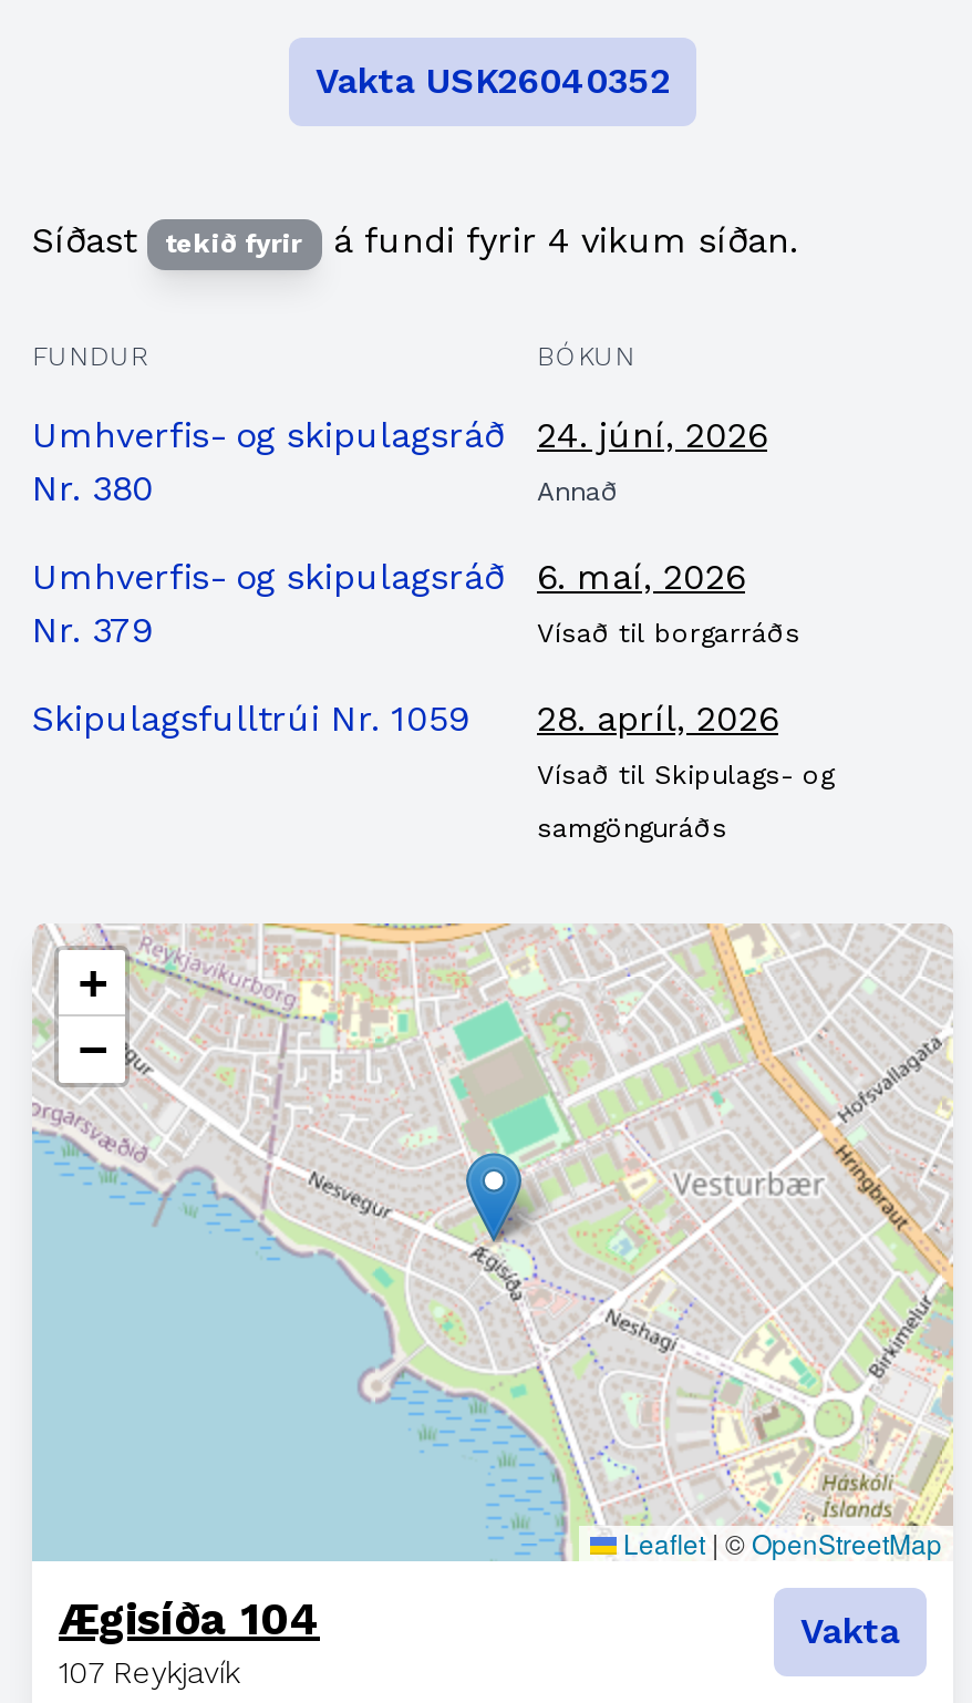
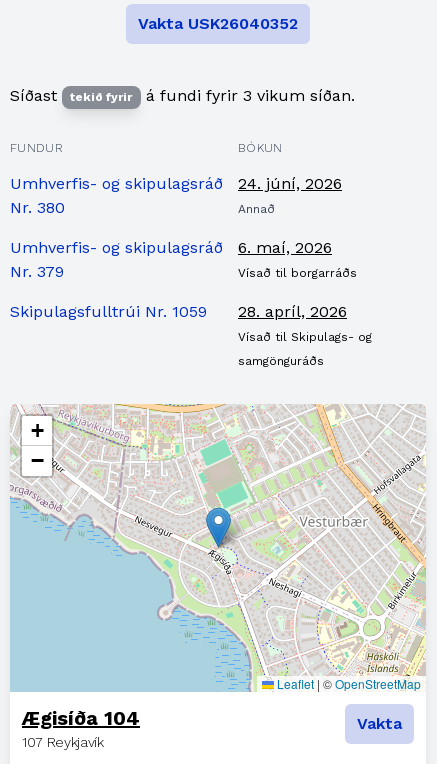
[32,219,798,261] Síðast tekið fyrir á fundi fyrir 4 vikum síðan. -> [10,86,355,105] Síðast tekið fyrir á fundi fyrir 3 vikum síðan.

